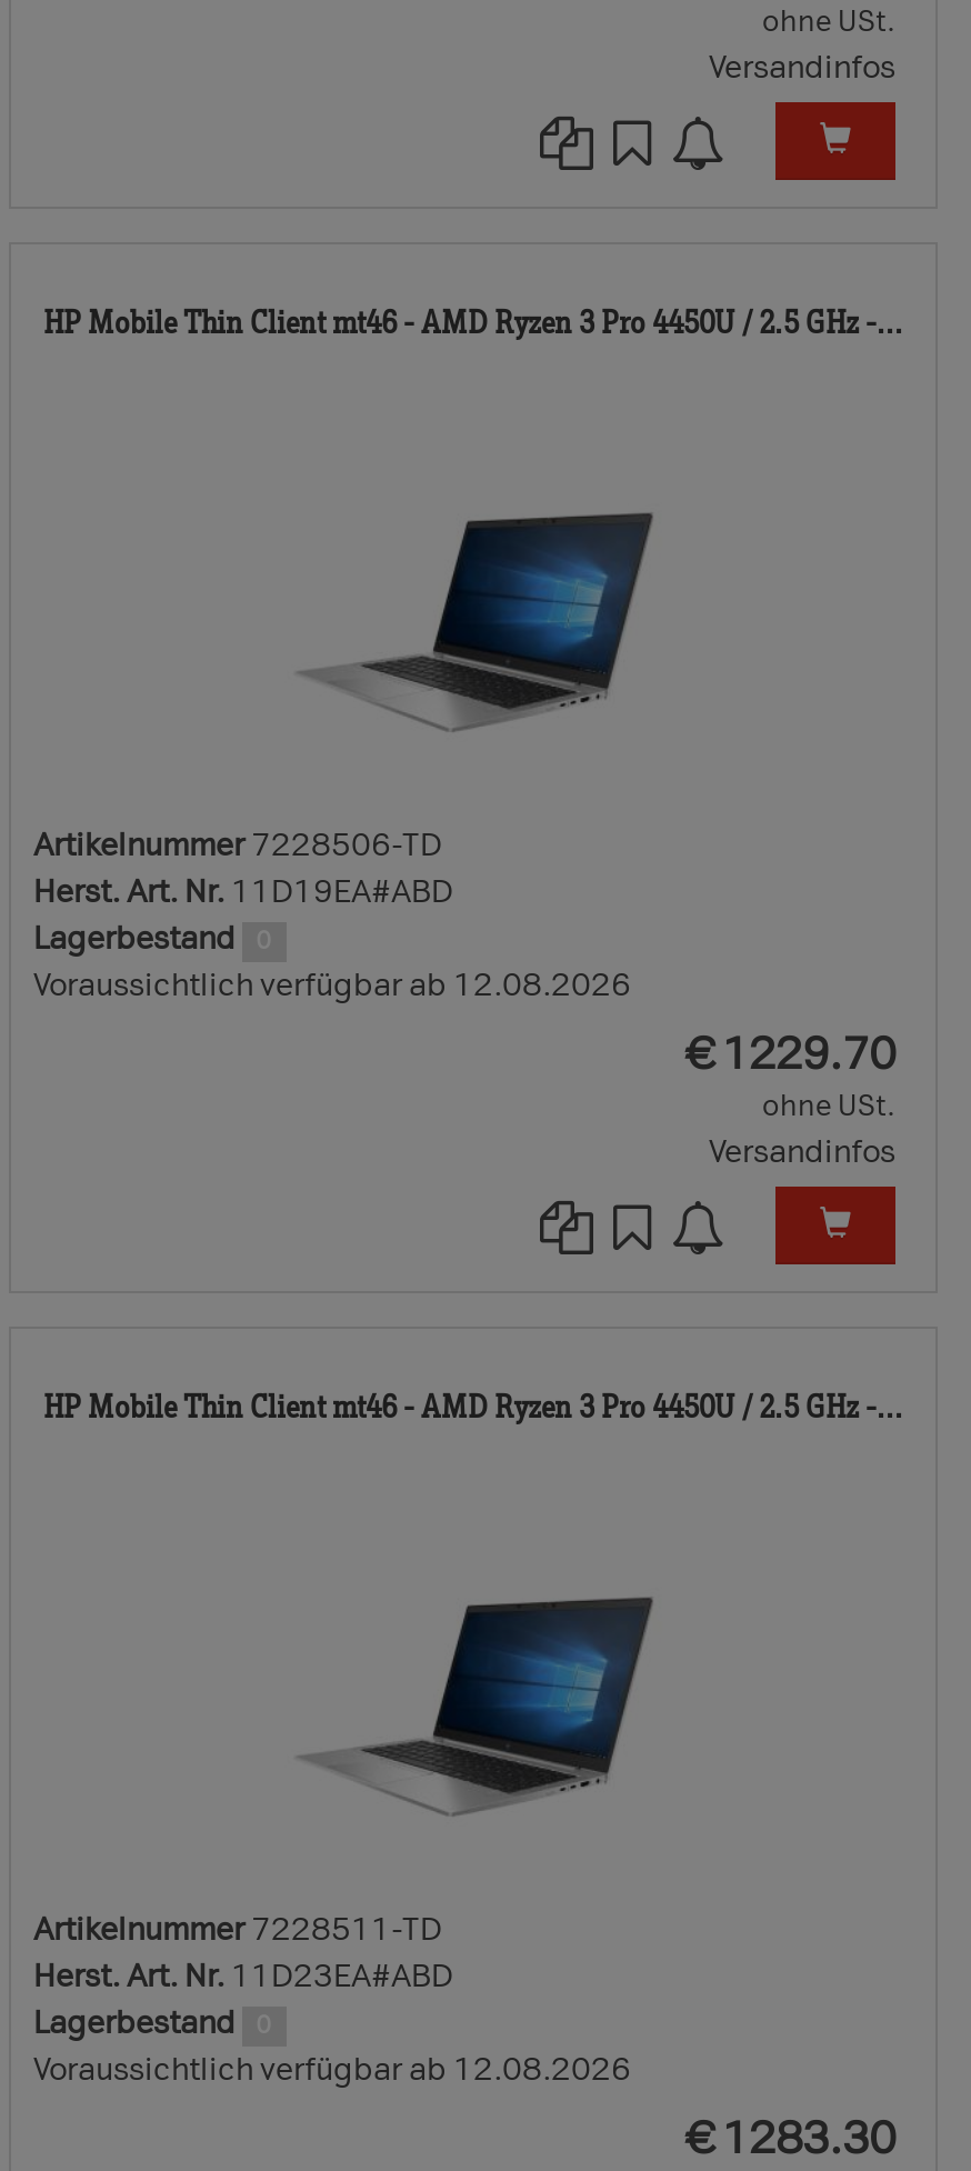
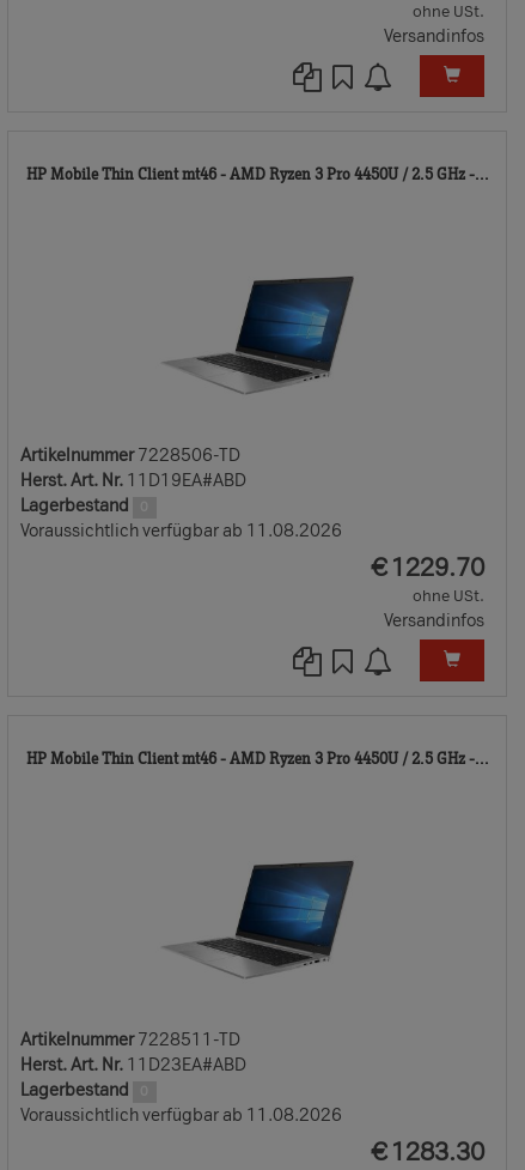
[33,967,631,1004] Voraussichtlich verfügbar ab 12.08.2026 -> [20,521,342,541] Voraussichtlich verfügbar ab 11.08.2026
[33,2051,631,2089] Voraussichtlich verfügbar ab 12.08.2026 -> [20,1105,342,1126] Voraussichtlich verfügbar ab 11.08.2026

